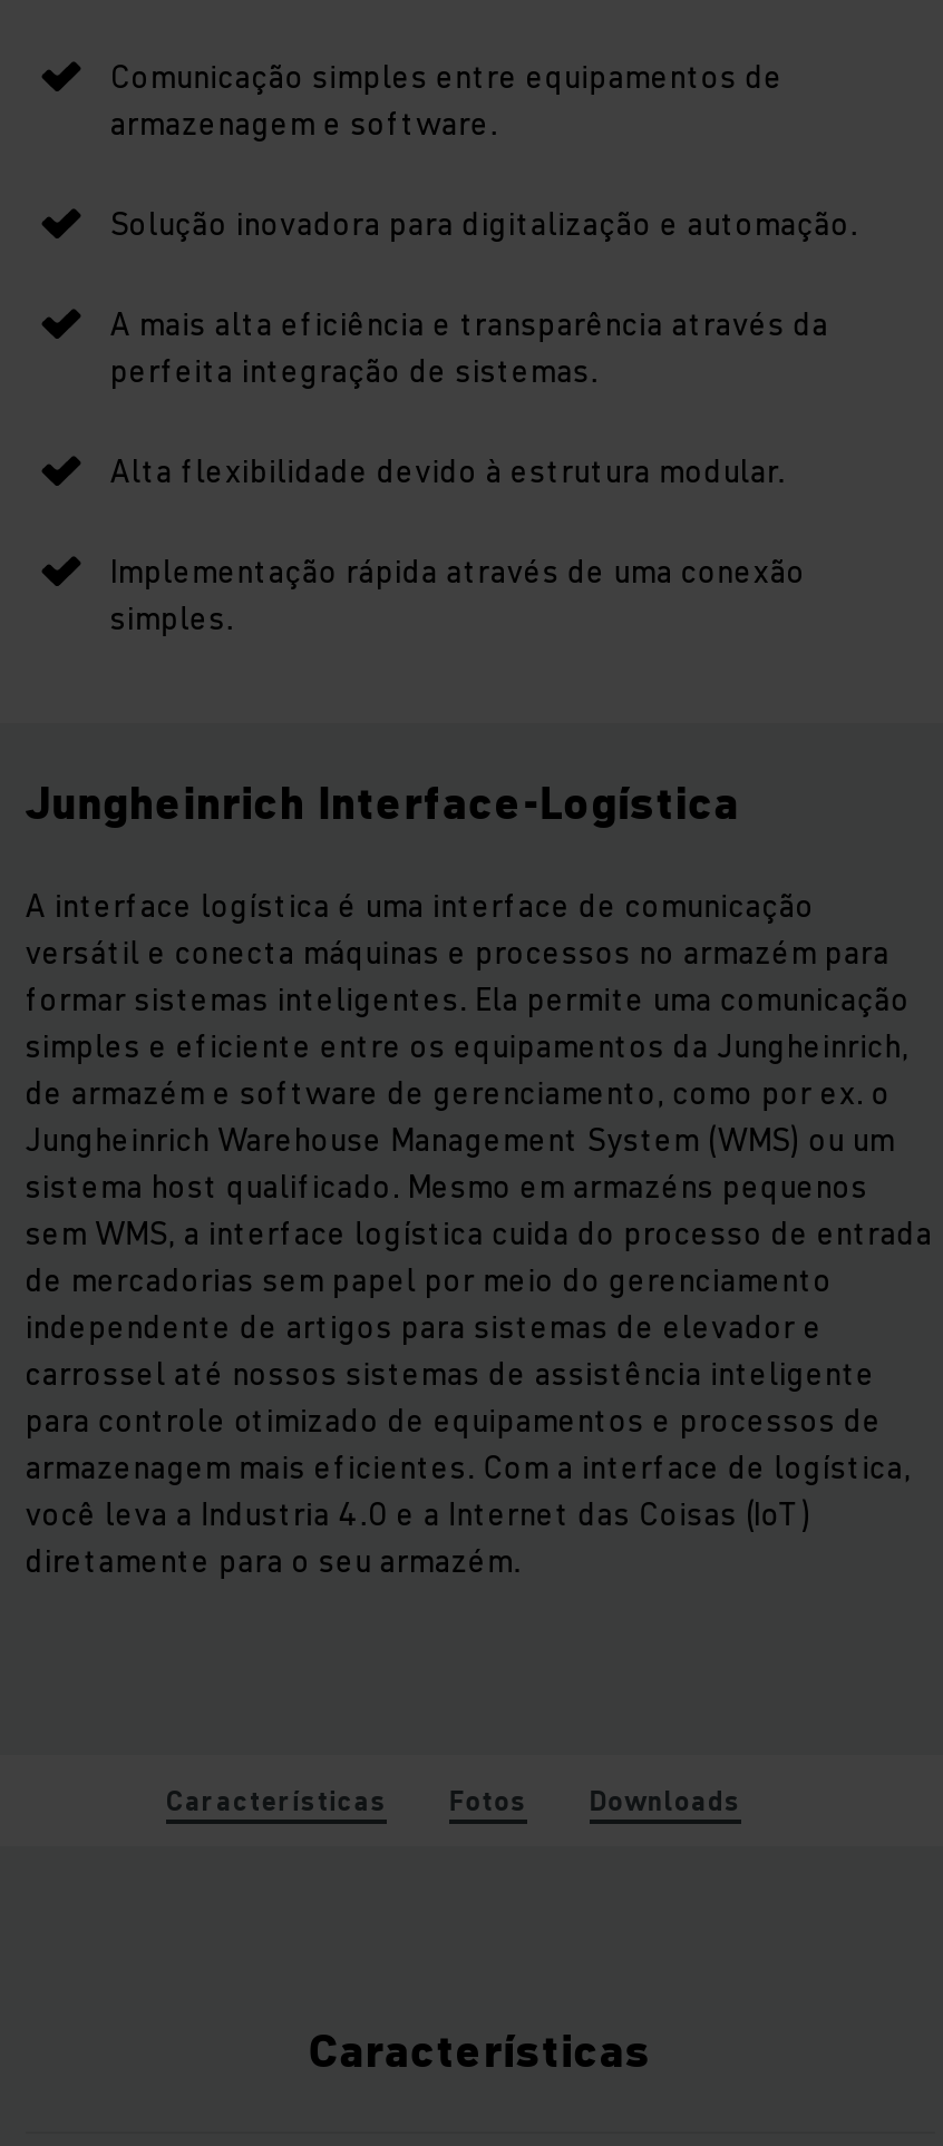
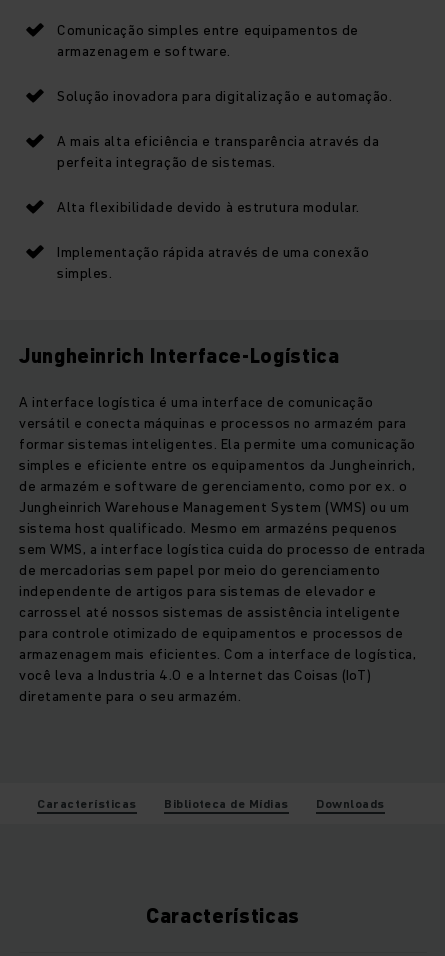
[449,1783,527,1820] Fotos -> [164,795,289,812] Biblioteca de Mídias

